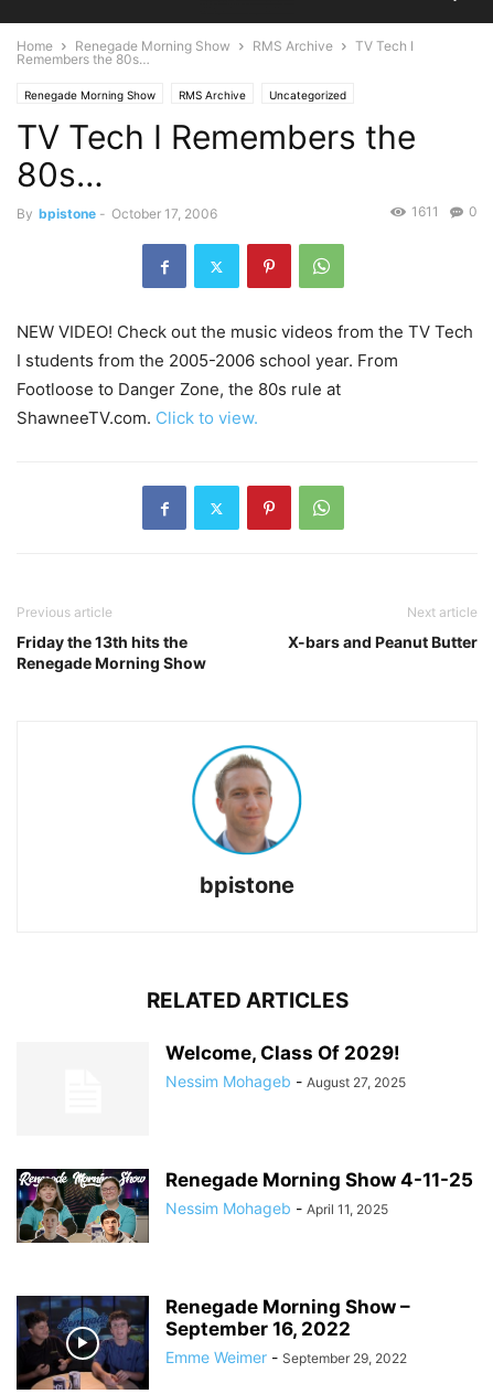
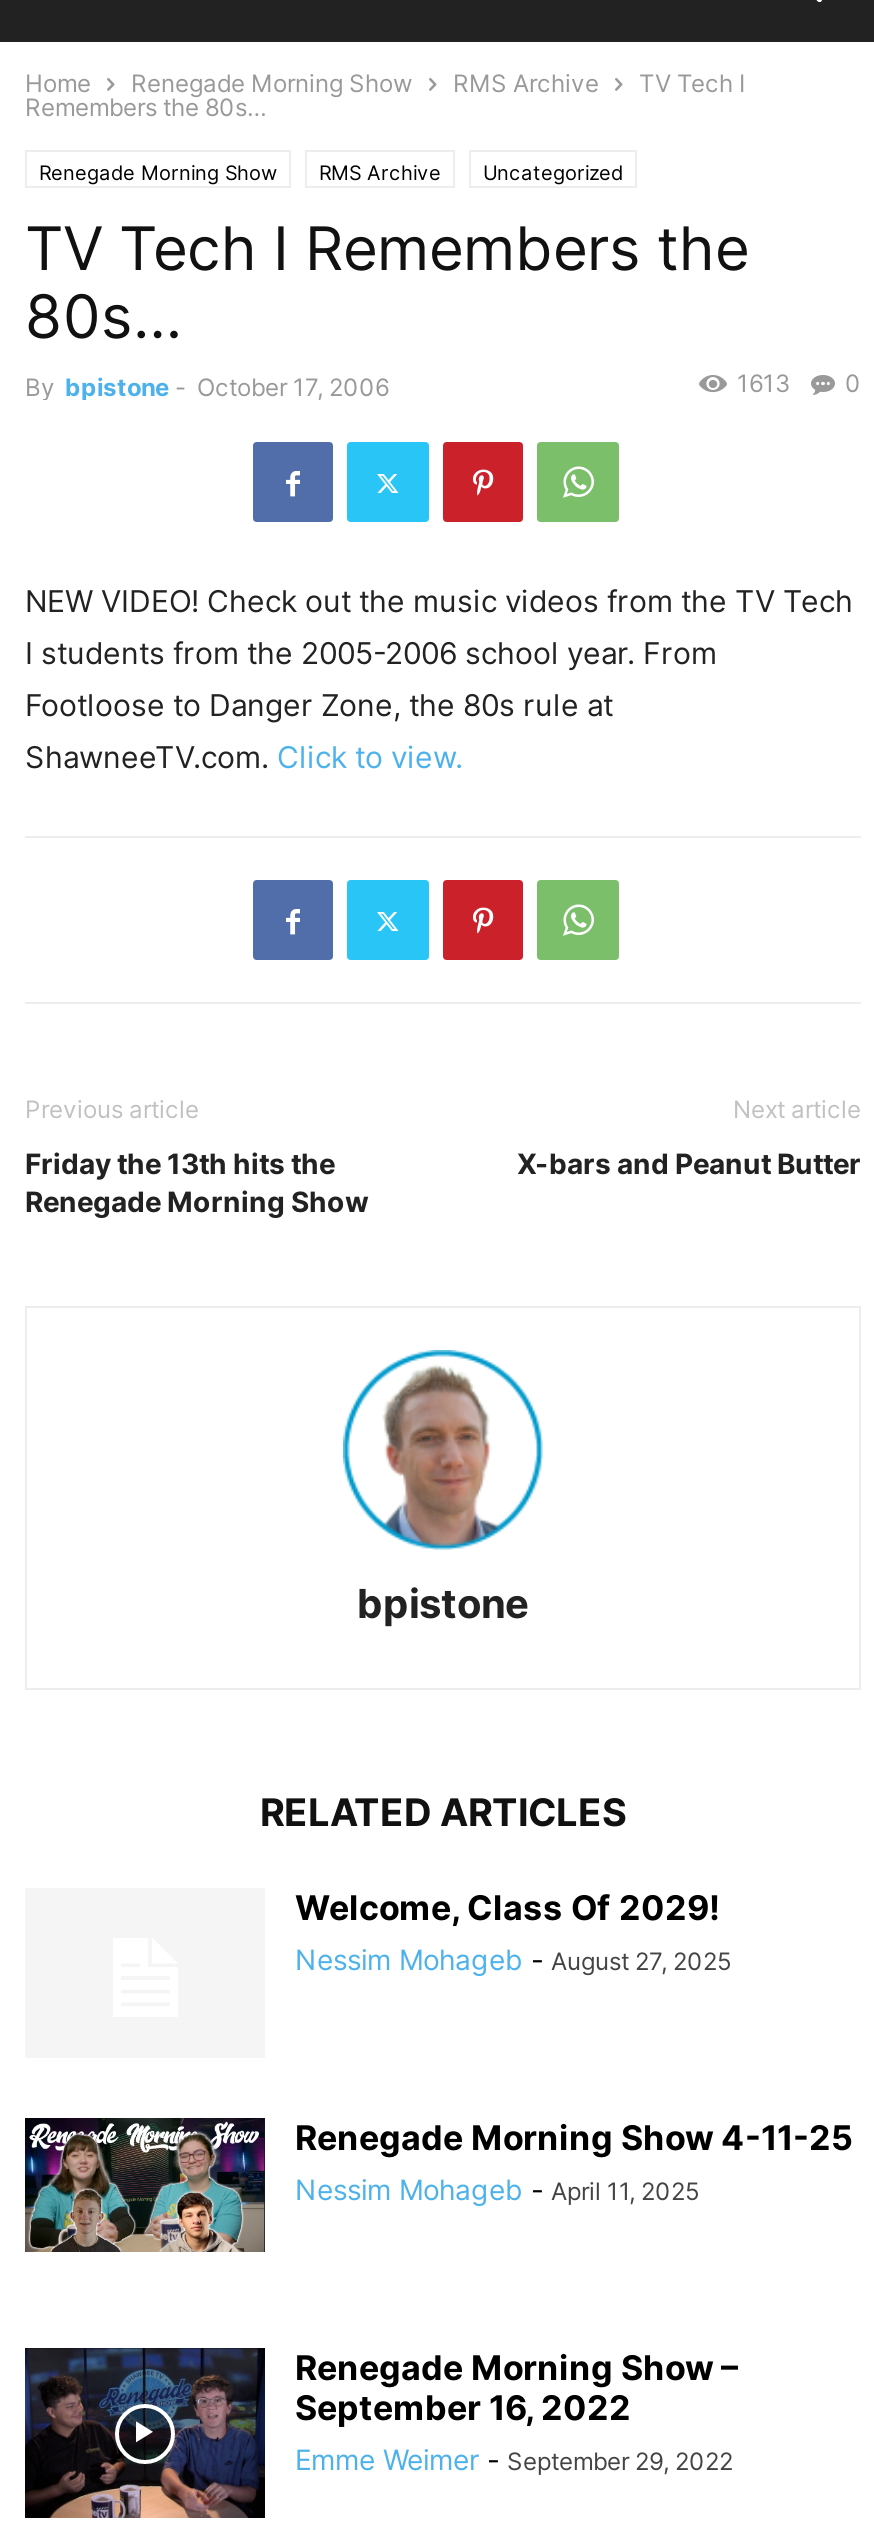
[411,203,478,220] 1611 0 -> [737,368,861,398] 1613 0

